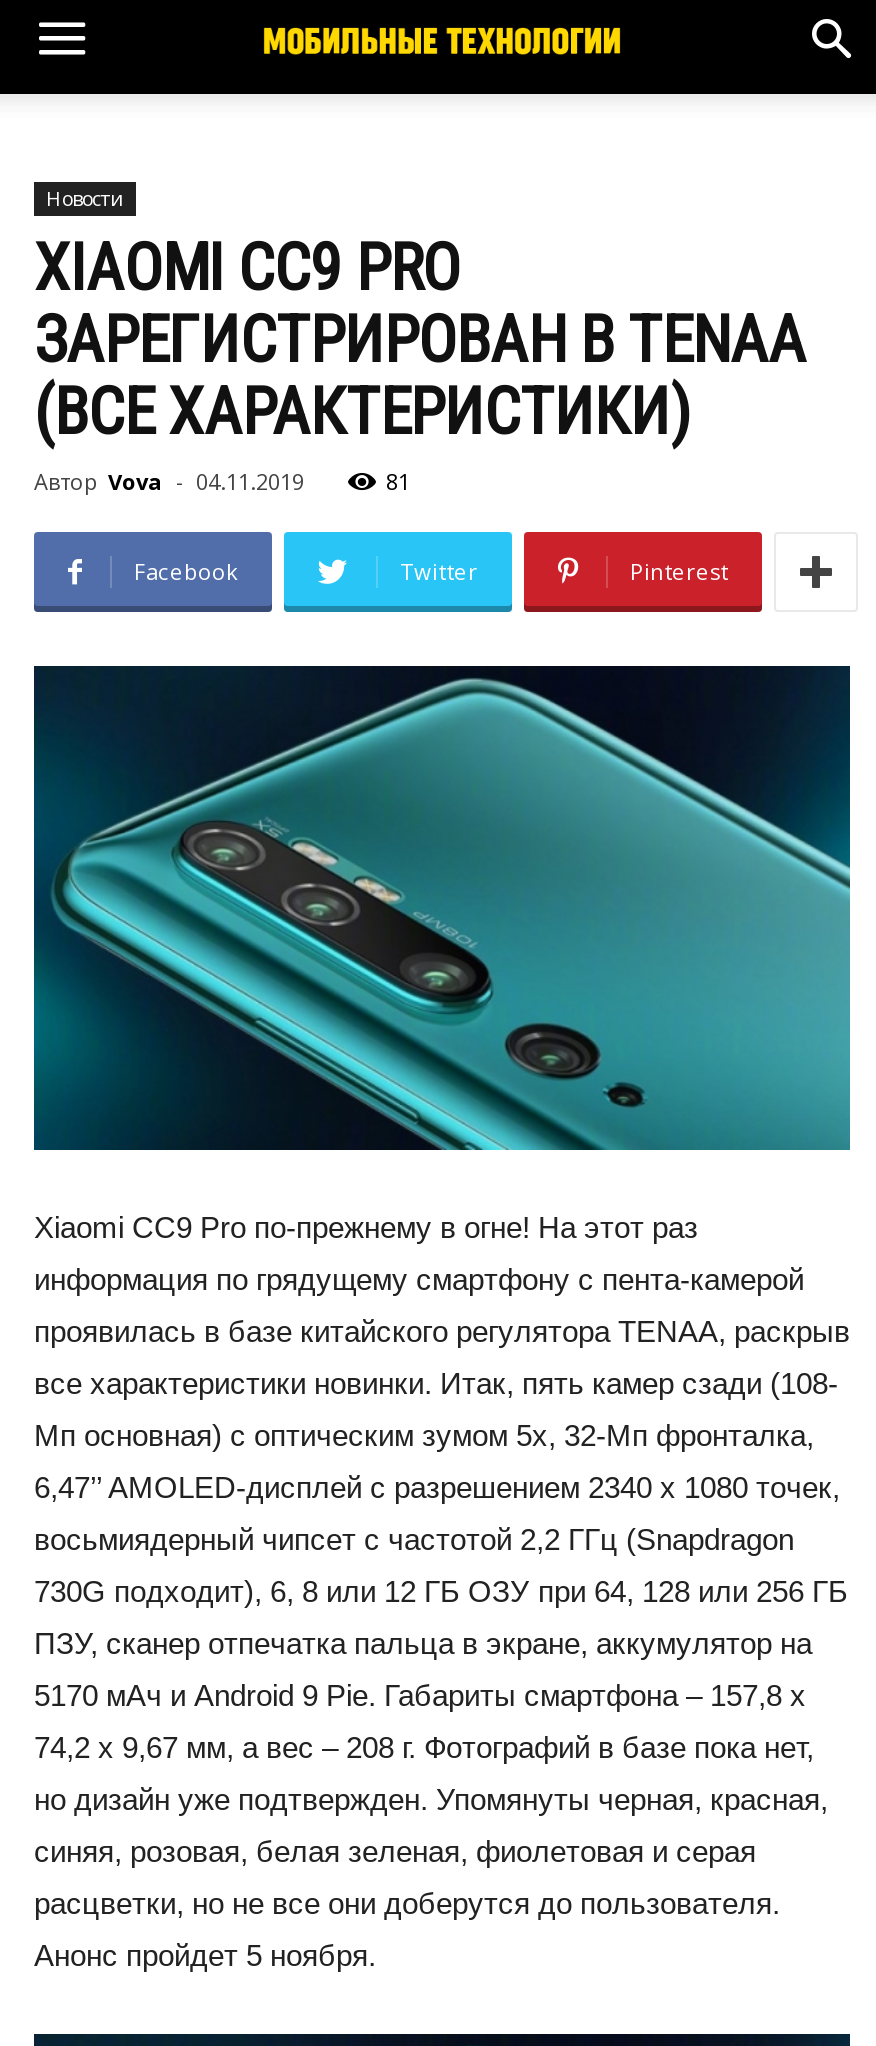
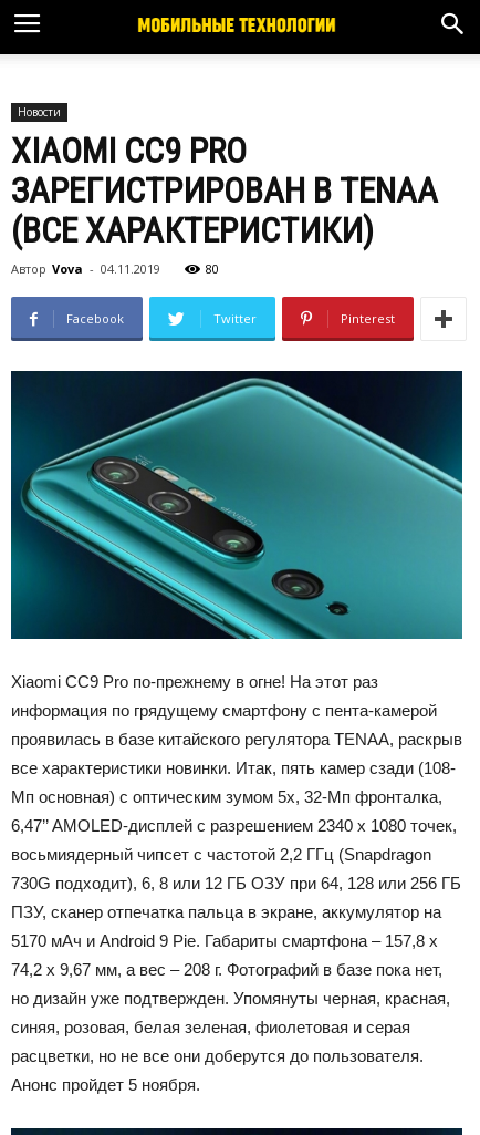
[386,466,410,496] 81 -> [206,260,219,277] 80

